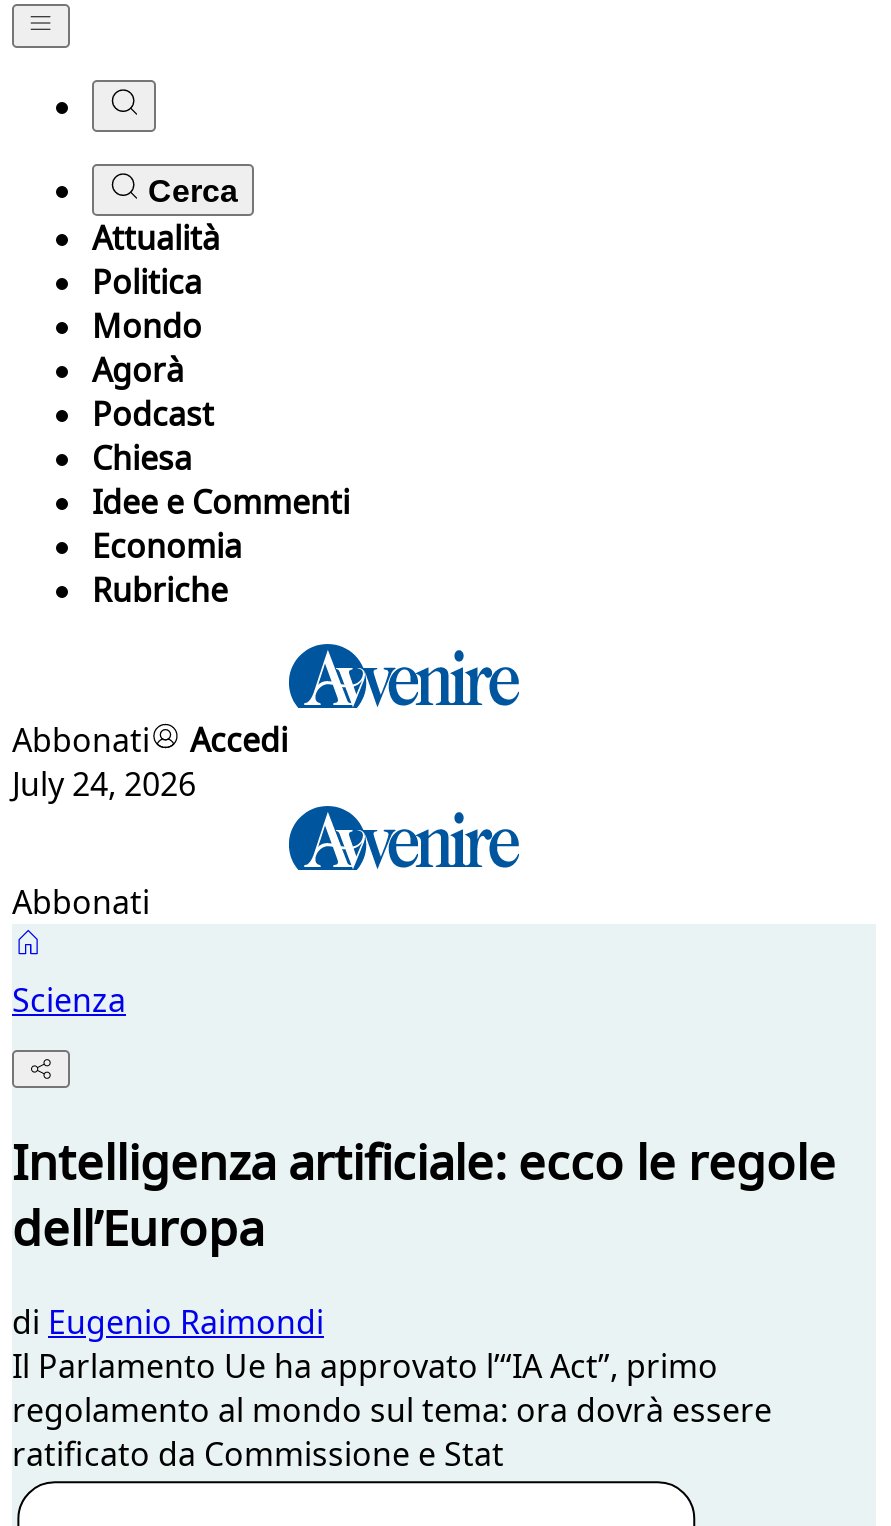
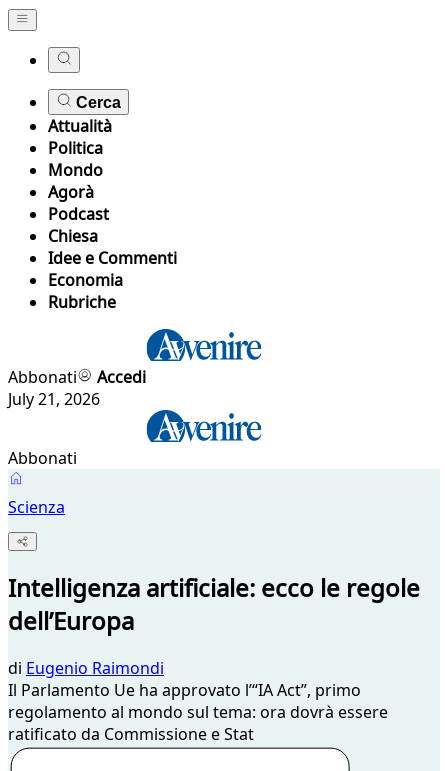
[12,762,196,806] July 24, 2026 -> [8,388,100,410] July 21, 2026

